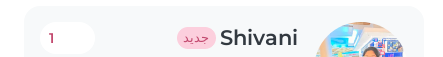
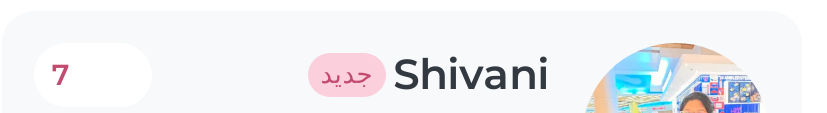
[49,29,54,47] 1 -> [52,57,70,93] 7

